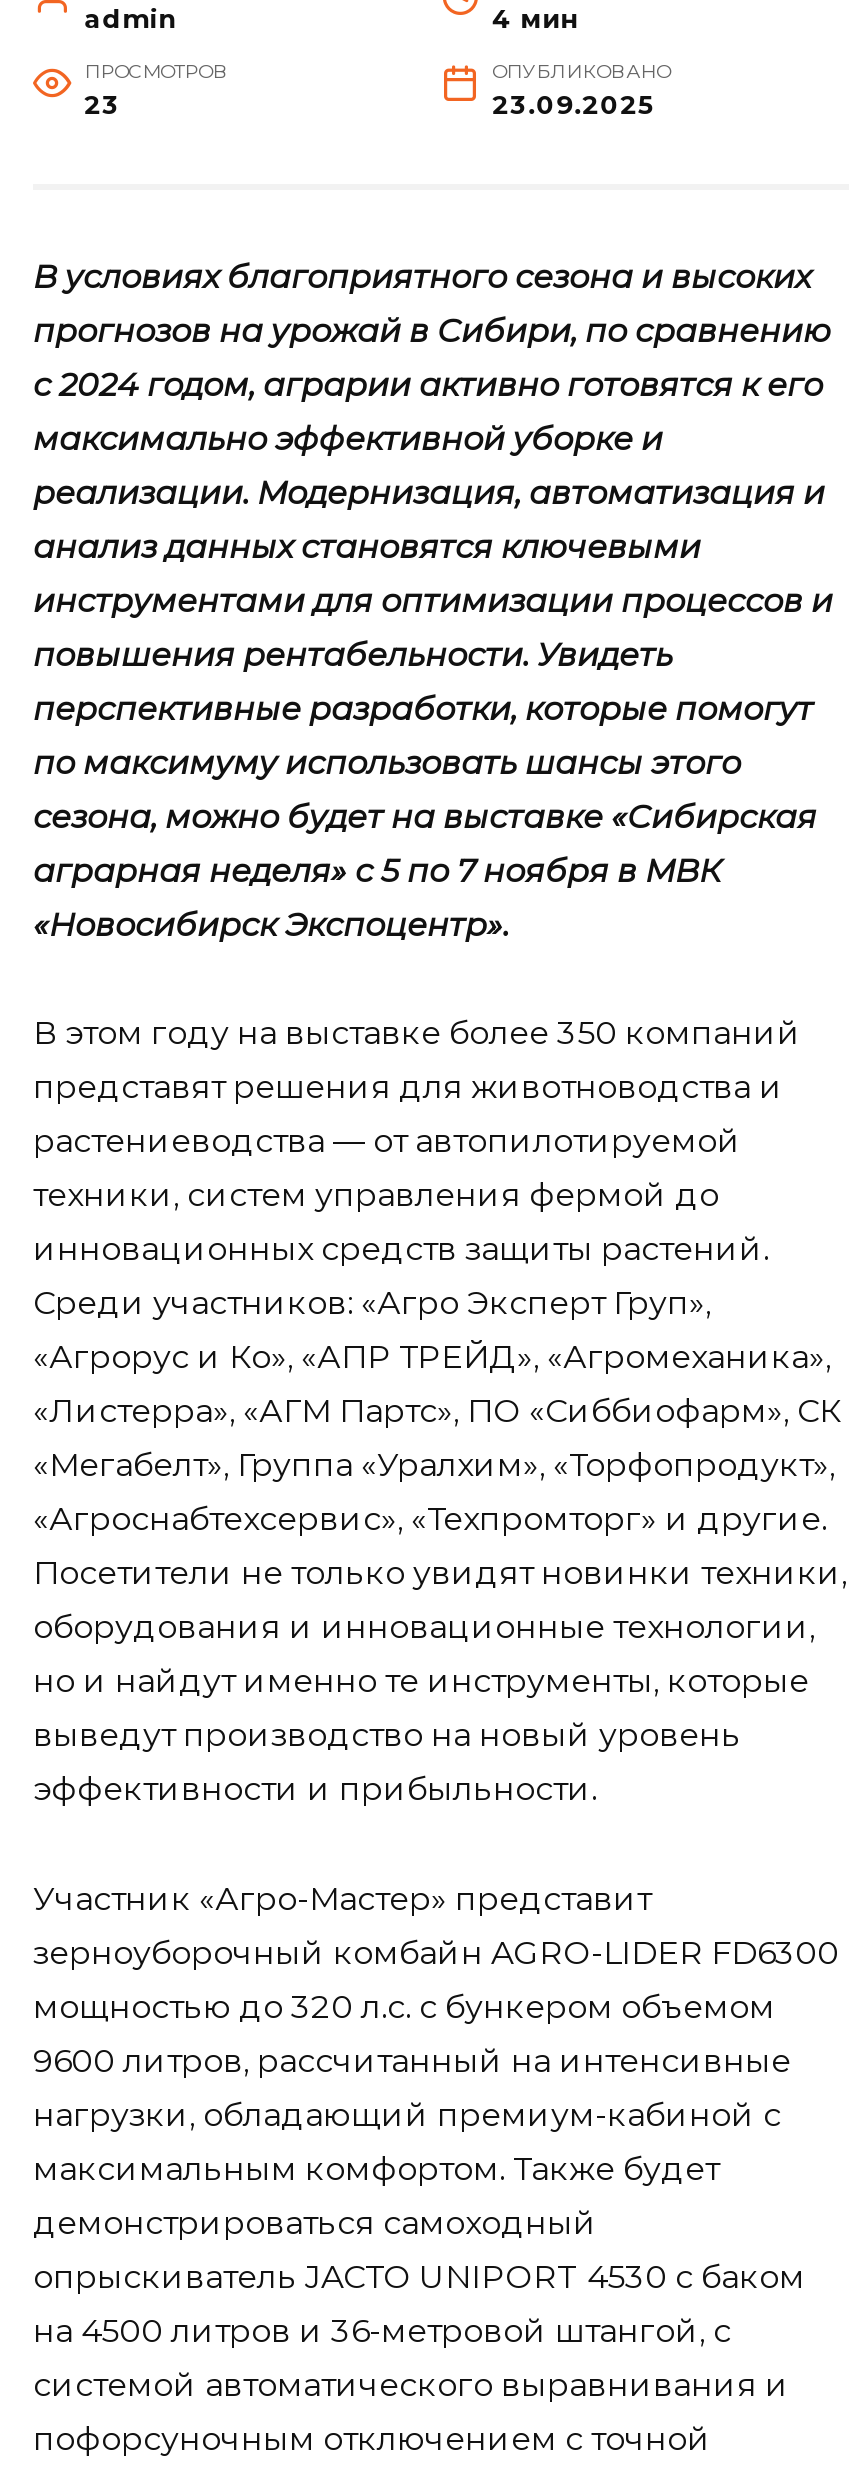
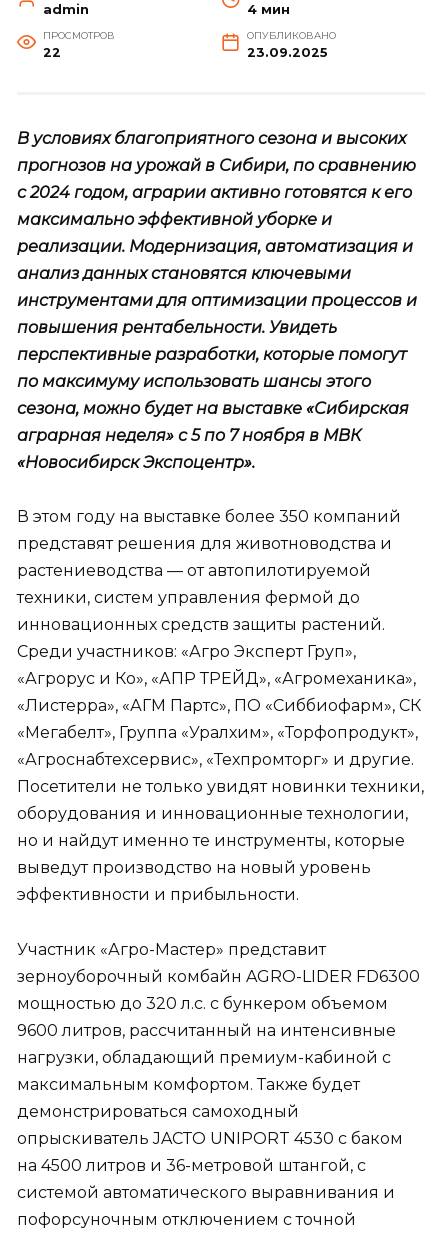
[84,90,120,120] 23 -> [43,45,61,60] 22

